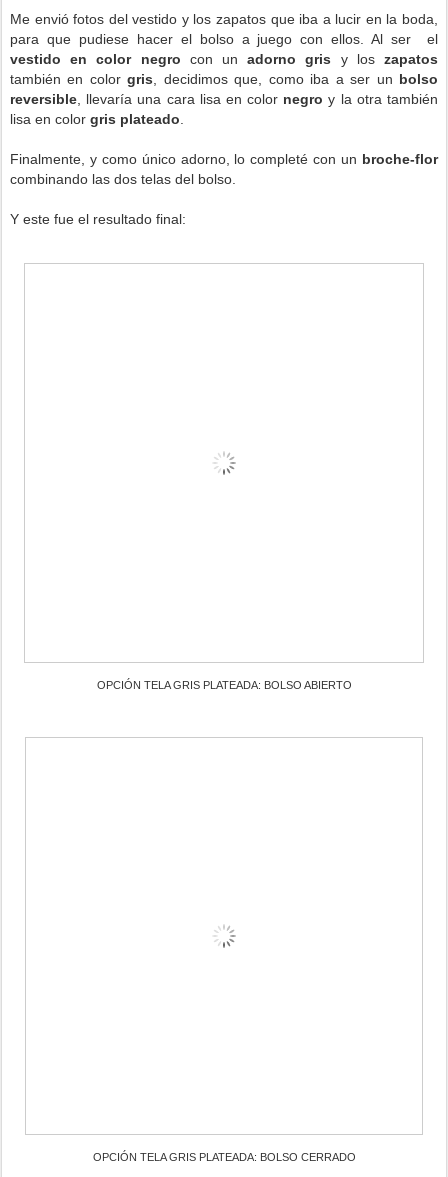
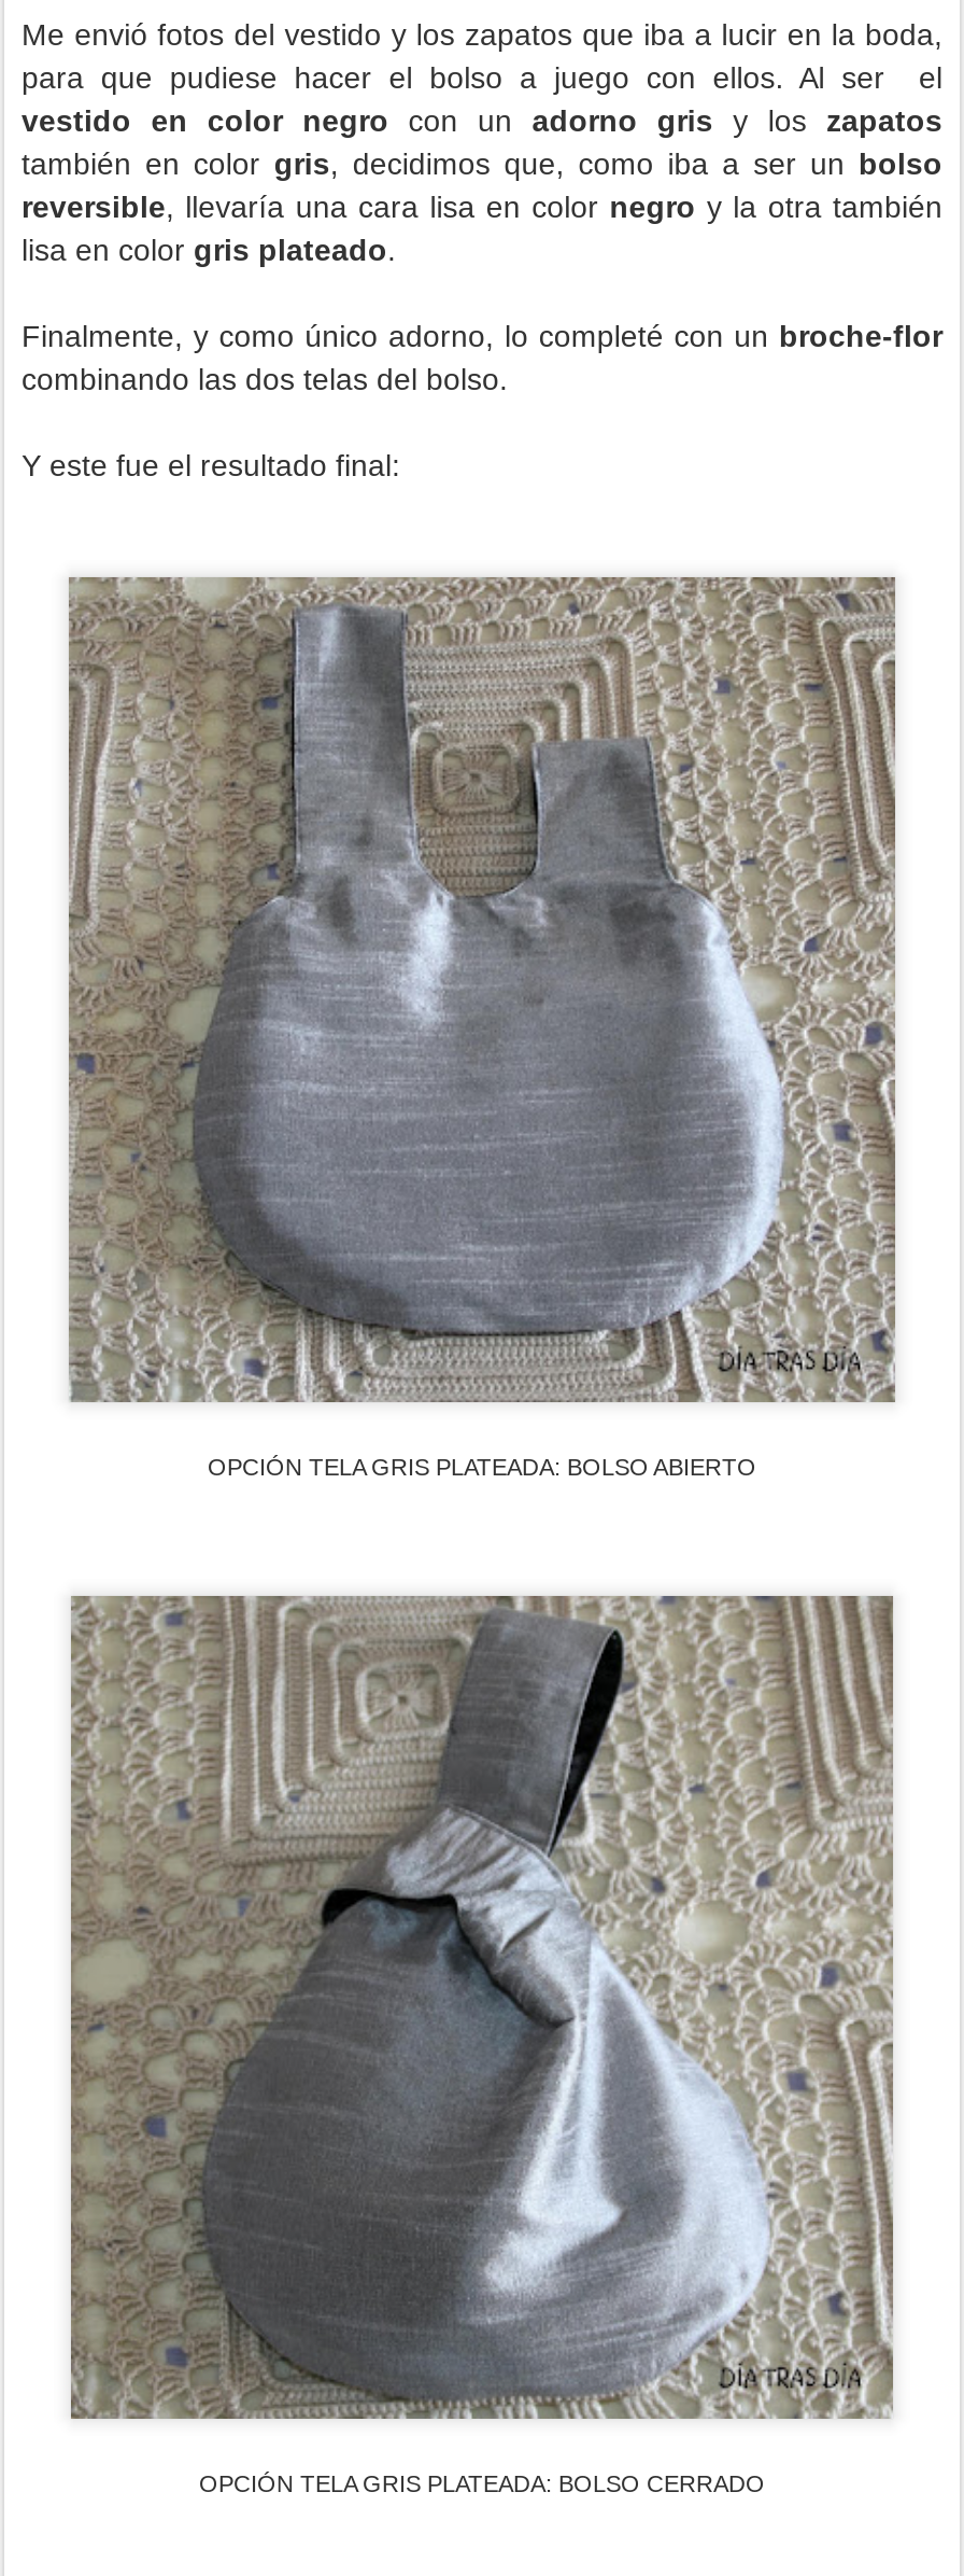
none -> [65,573,899,1406] [image]
none -> [67,1592,897,2423] [image]

